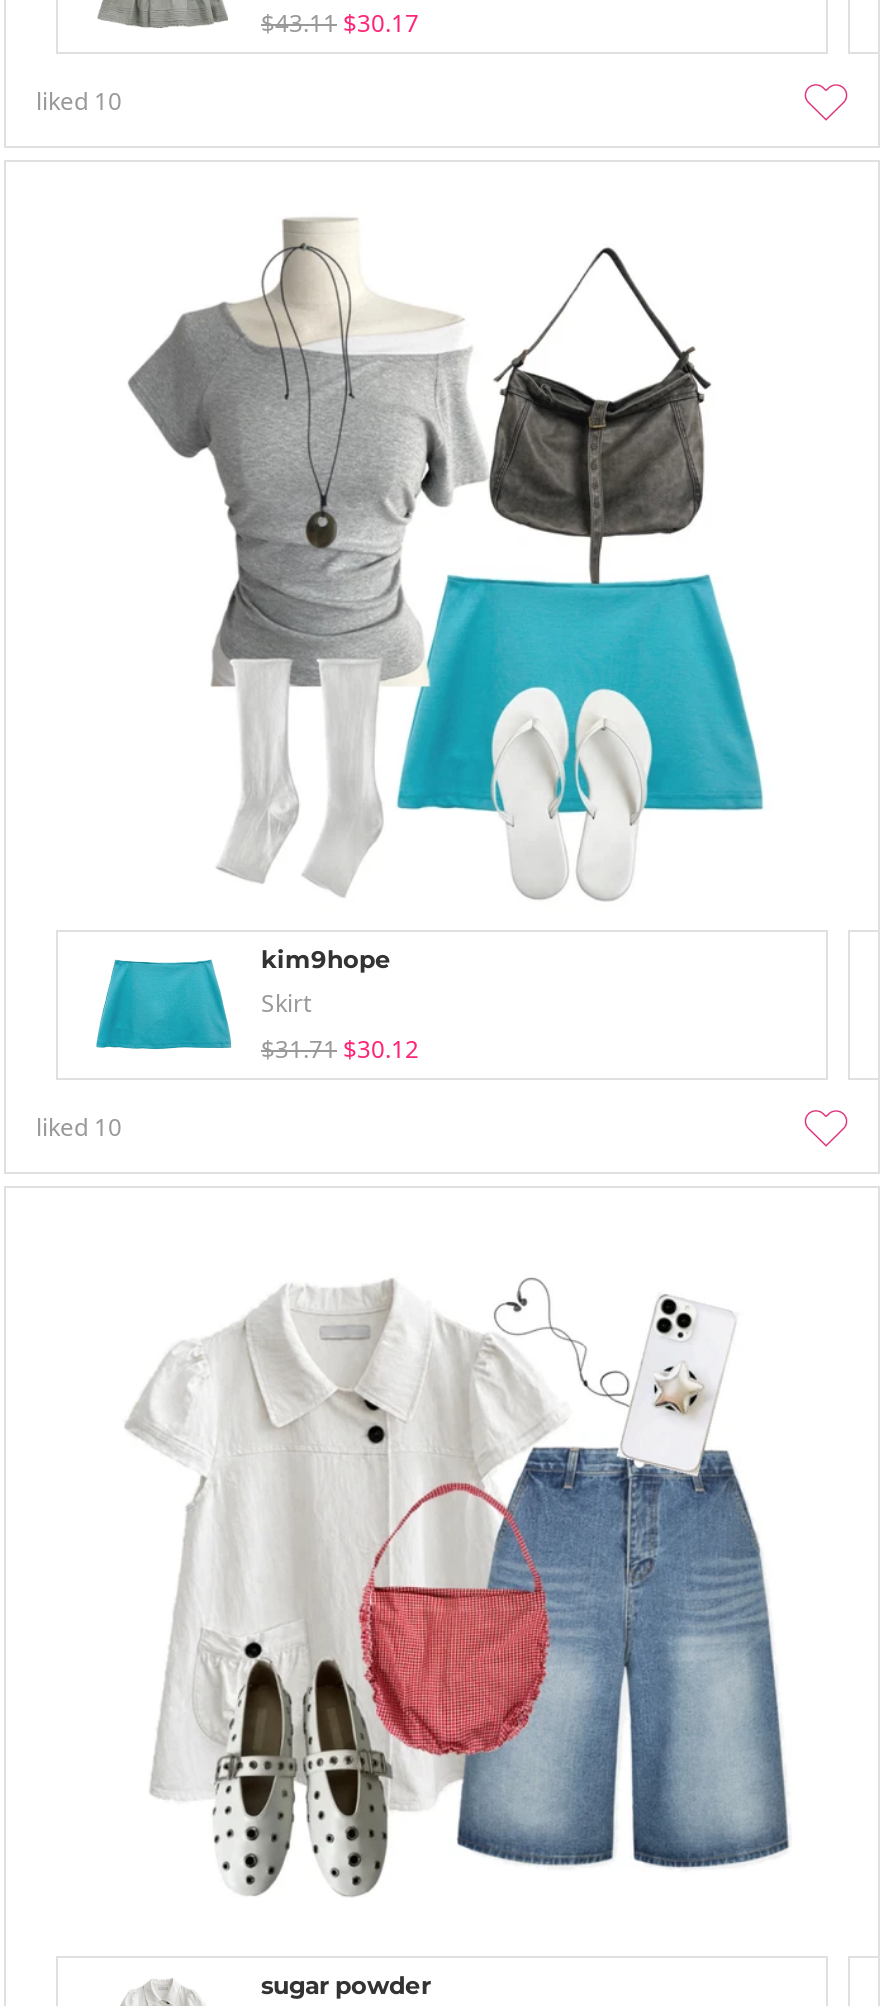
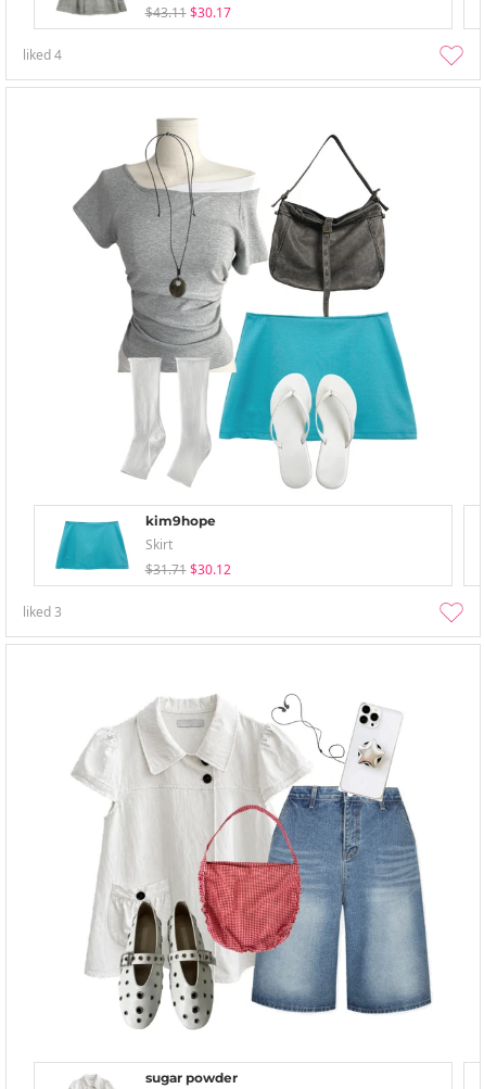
[36,84,122,118] liked 10 -> [23,46,62,64] liked 4
[36,1110,122,1144] liked 10 -> [23,603,62,621] liked 3

